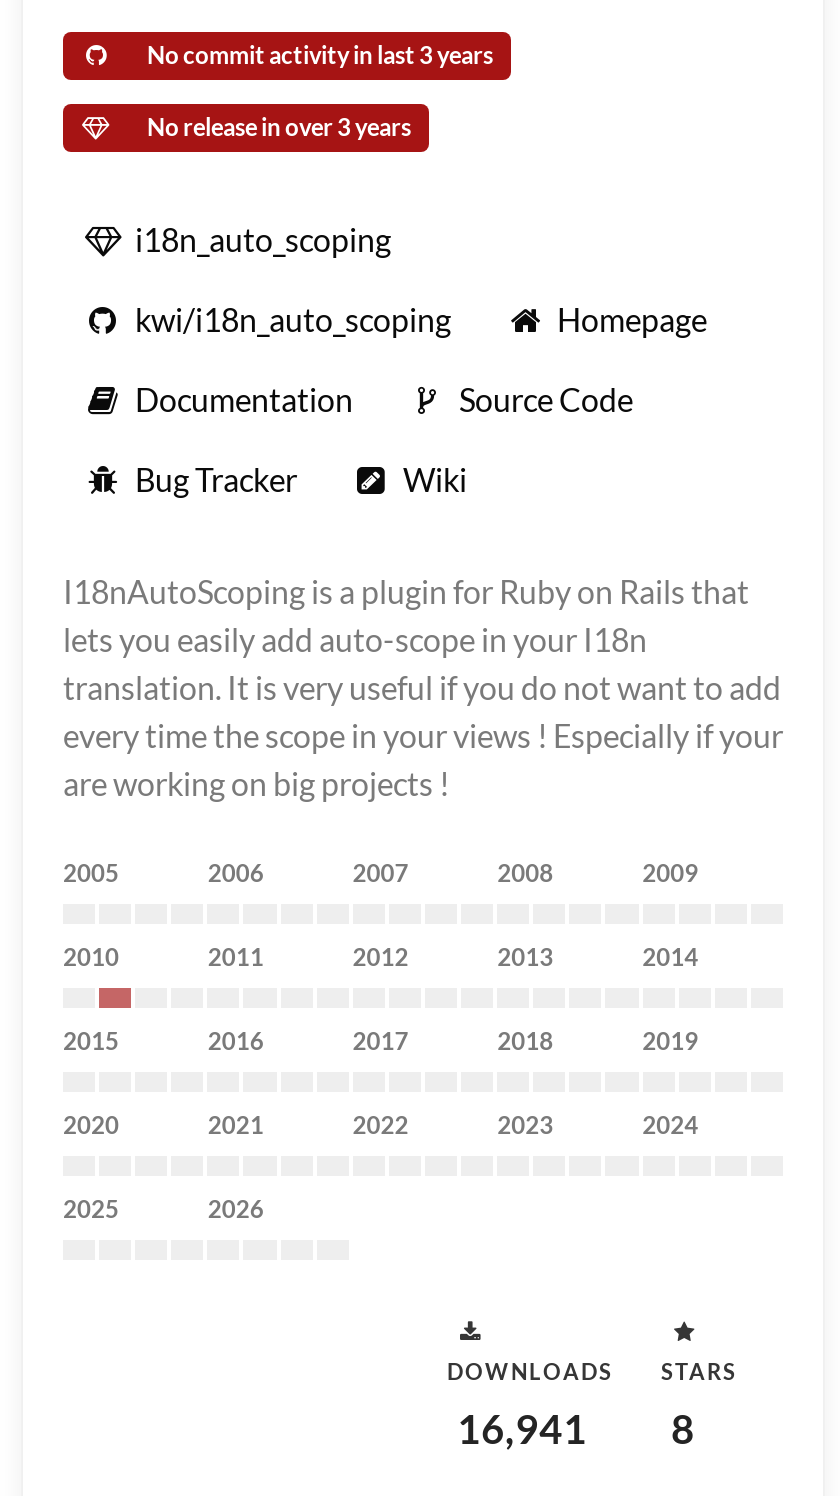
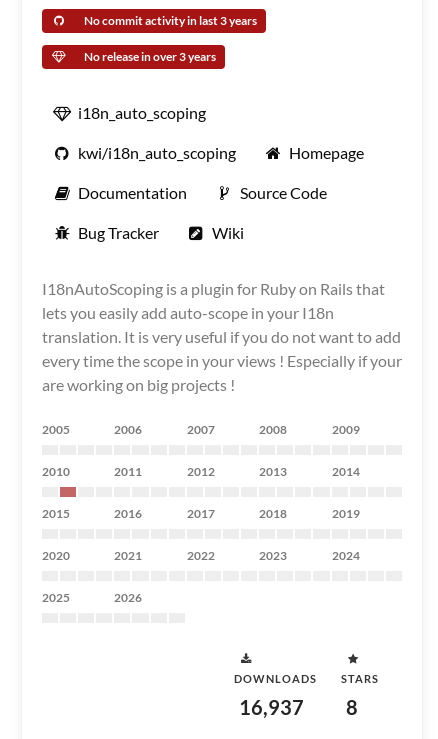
[457,1404,695,1452] 16,941 8 -> [239,695,358,719] 16,937 8

